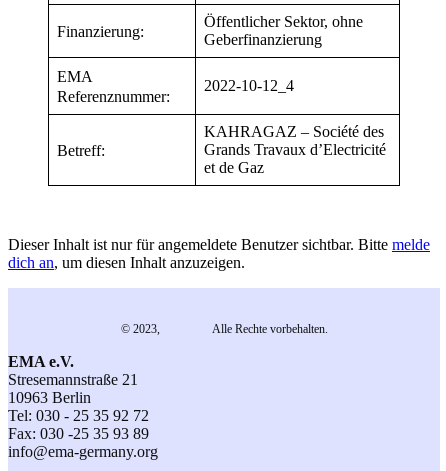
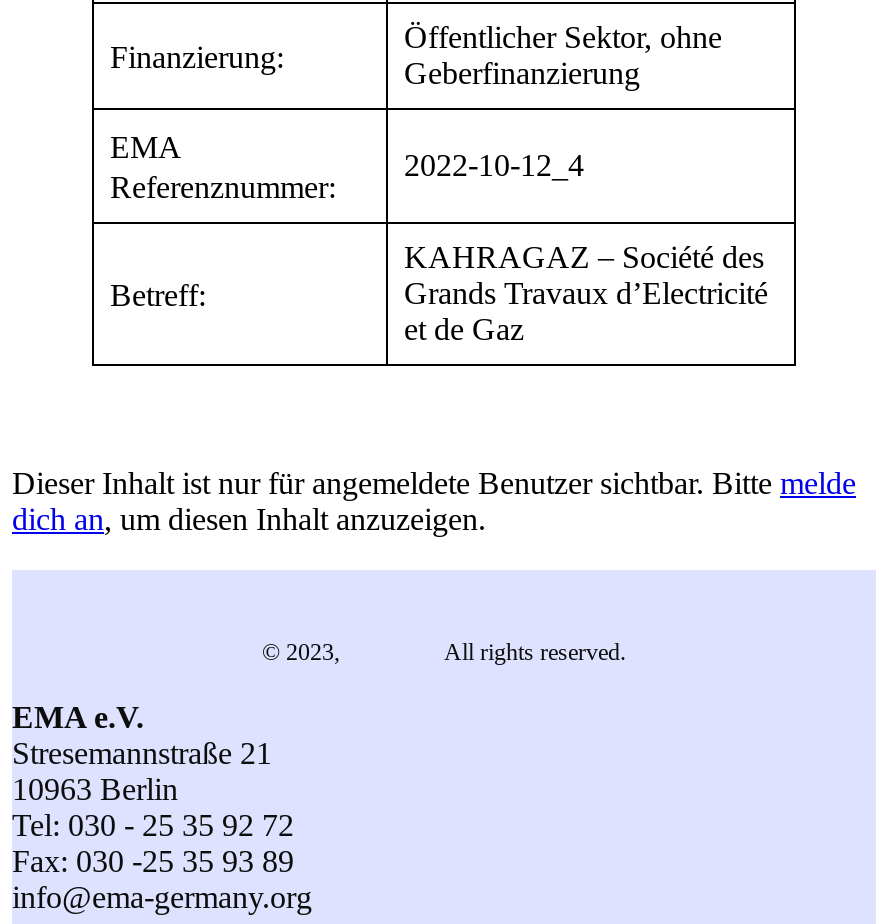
[120,322,327,336] © 2023, EMA e.V. Alle Rechte vorbehalten. -> [262,638,626,666] © 2023, EMA e.V. All rights reserved.

